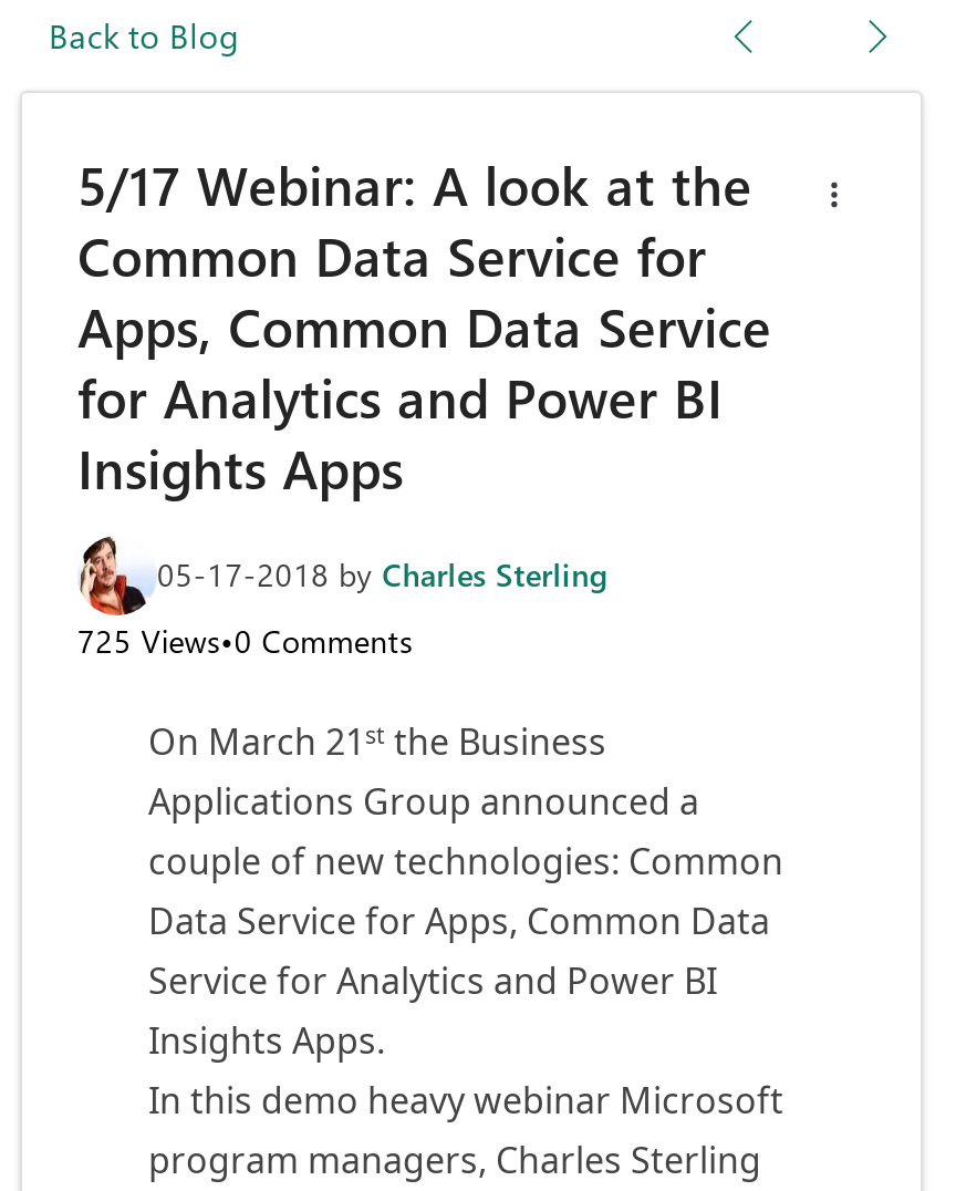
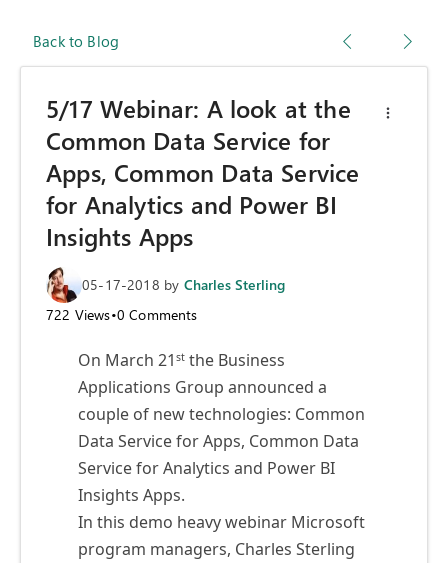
[77,621,413,663] 725 Views•0 Comments -> [46,305,198,324] 722 Views•0 Comments

